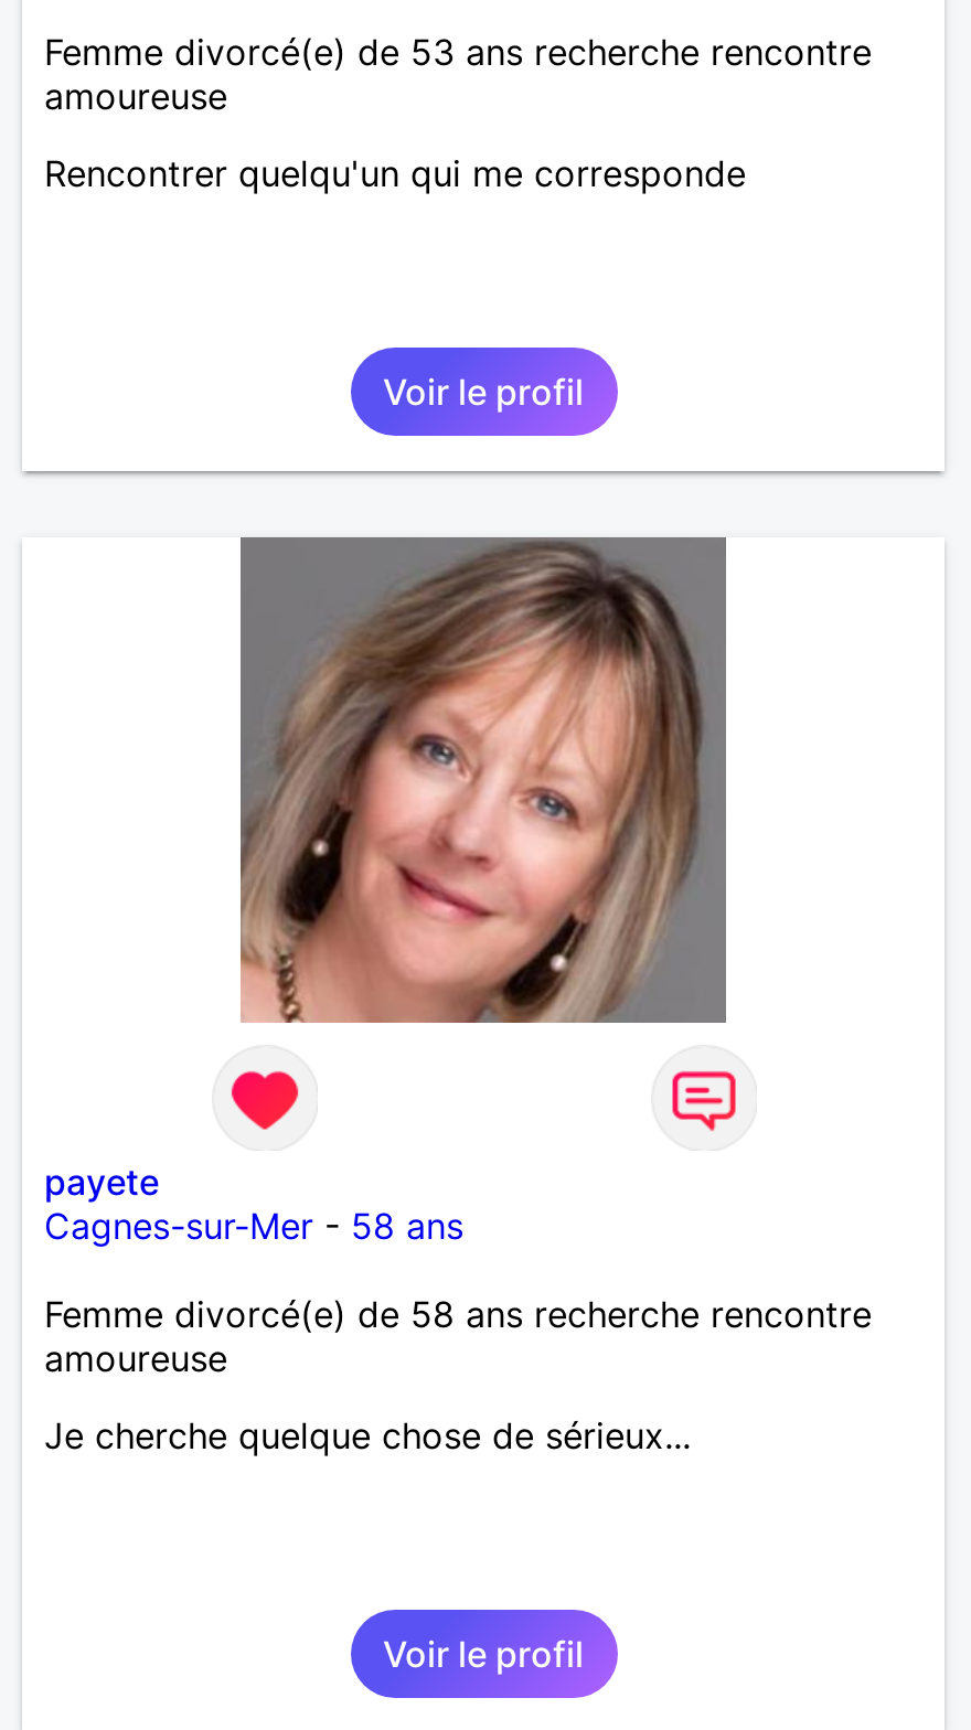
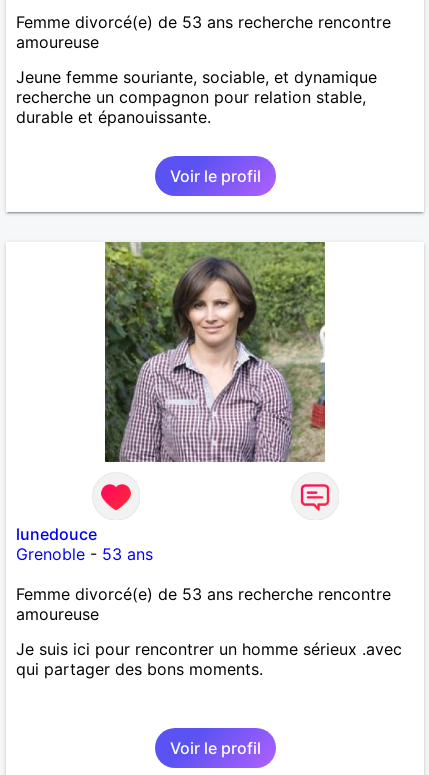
[44,151,746,195] Rencontrer quelqu'un qui me corresponde -> [16,67,377,127] Jeune femme souriante, sociable, et dynamique | recherche un compagnon pour relation stable, | durable et épanouissante.
[238,537,728,1025] [image] -> [104,242,325,463] [image]
[44,1159,463,1248] payete | Cagnes-sur-Mer - 58 ans -> [16,524,153,564] lunedouce | Grenoble - 53 ans
[44,1292,872,1336] Femme divorcé(e) de 58 ans recherche rencontre -> [16,584,391,604] Femme divorcé(e) de 53 ans recherche rencontre
[44,1413,691,1457] Je cherche quelque chose de sérieux... -> [16,639,402,679] Je suis ici pour rencontrer un homme sérieux .avec | qui partager des bons moments.

